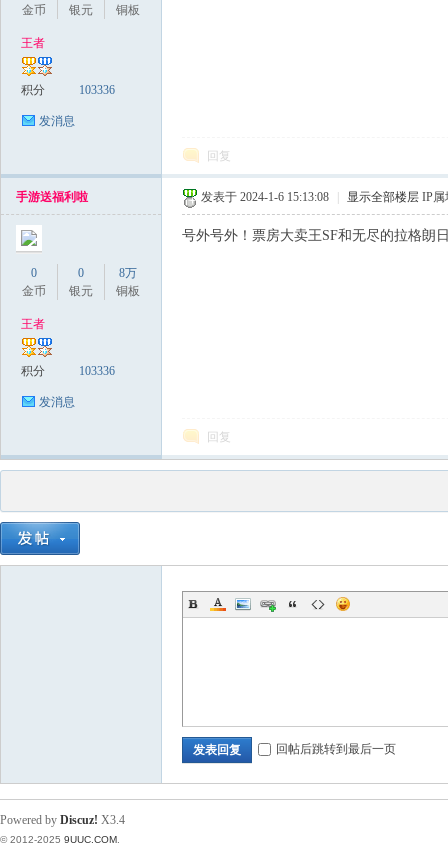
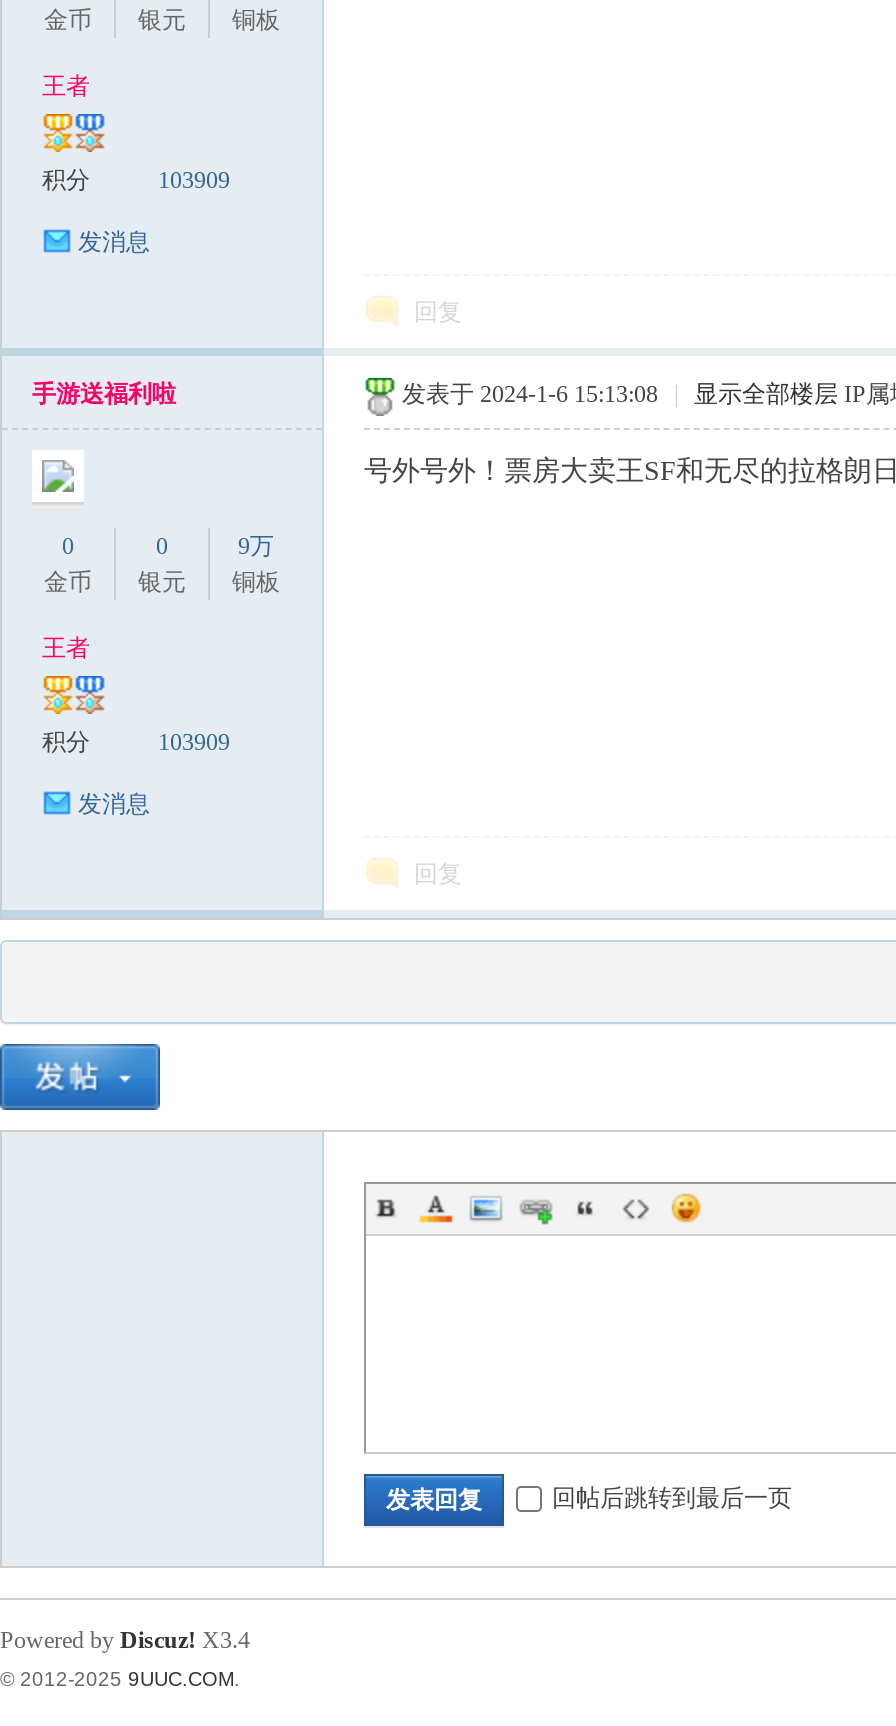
[79,83,115,97] 103336 -> [158,166,230,194] 103909
[119,266,137,280] 8万 -> [238,532,274,560] 9万
[79,364,115,378] 103336 -> [158,728,230,756] 103909

